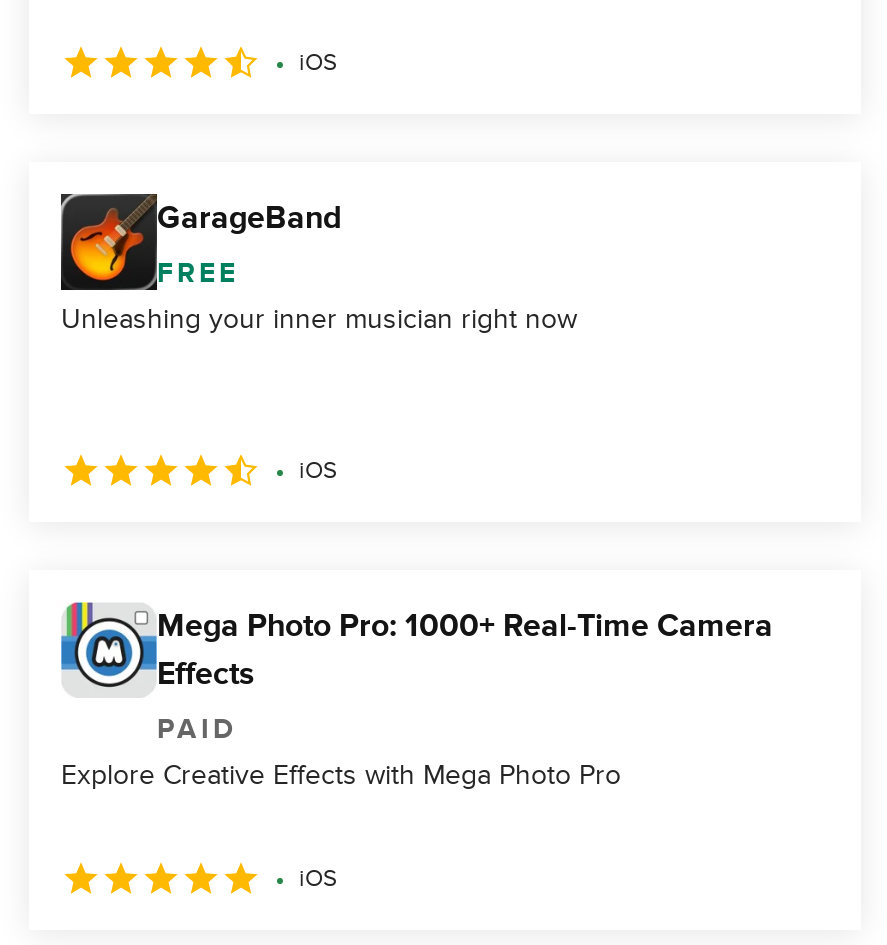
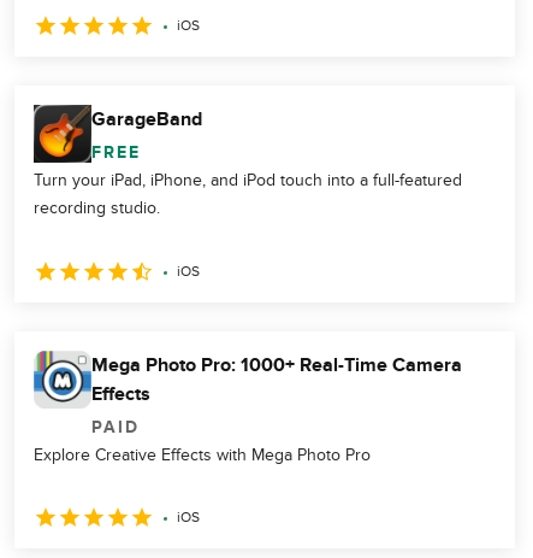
[61,302,577,336] Unleashing your inner musician right now -> [34,170,462,218] Turn your iPad, iPhone, and iPod touch into a full-featured | recording studio.

